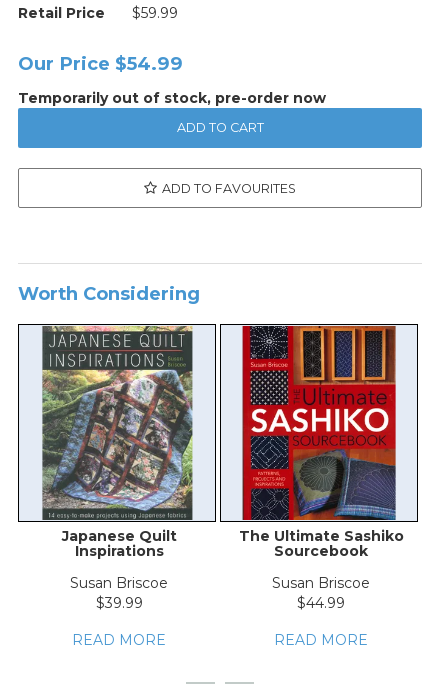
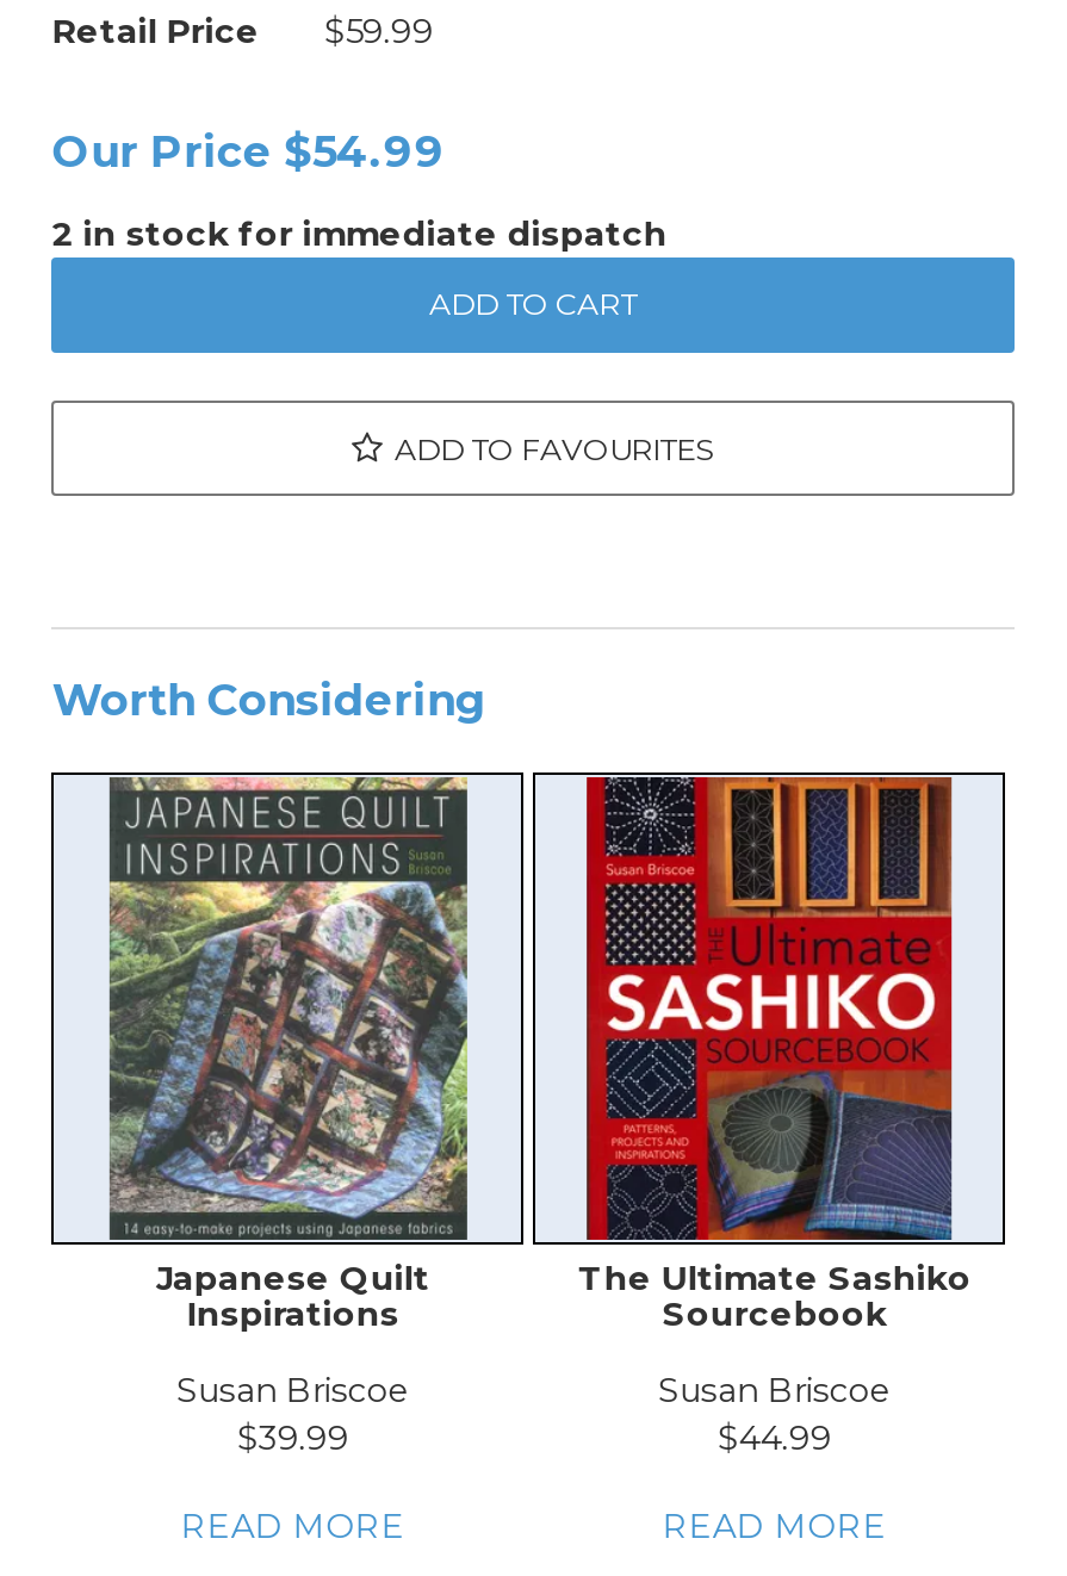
[18,89,326,107] Temporarily out of stock, pre-order now -> [52,212,667,255] 2 in stock for immediate dispatch

